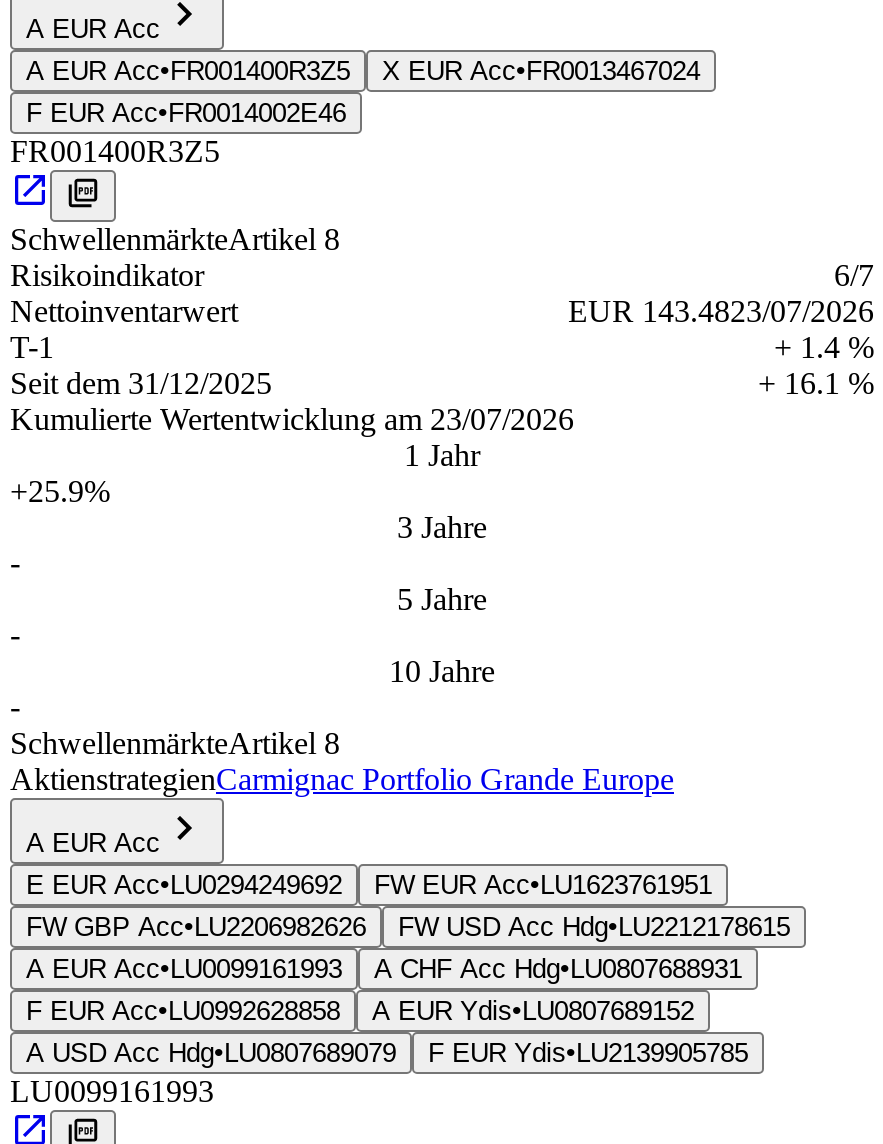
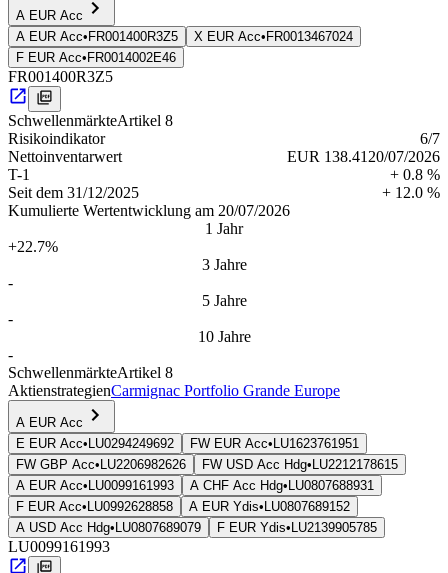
[568,293,874,327] EUR 143.4823/07/2026 -> [287,148,440,165] EUR 138.4120/07/2026
[774,329,874,363] + 1.4 % -> [390,166,440,183] + 0.8 %
[758,365,874,399] + 16.1 % -> [382,184,440,201] + 12.0 %
[10,401,574,435] Kumulierte Wertentwicklung am 23/07/2026 -> [8,202,290,219] Kumulierte Wertentwicklung am 20/07/2026
[10,473,110,507] +25.9% -> [8,238,58,255] +22.7%

